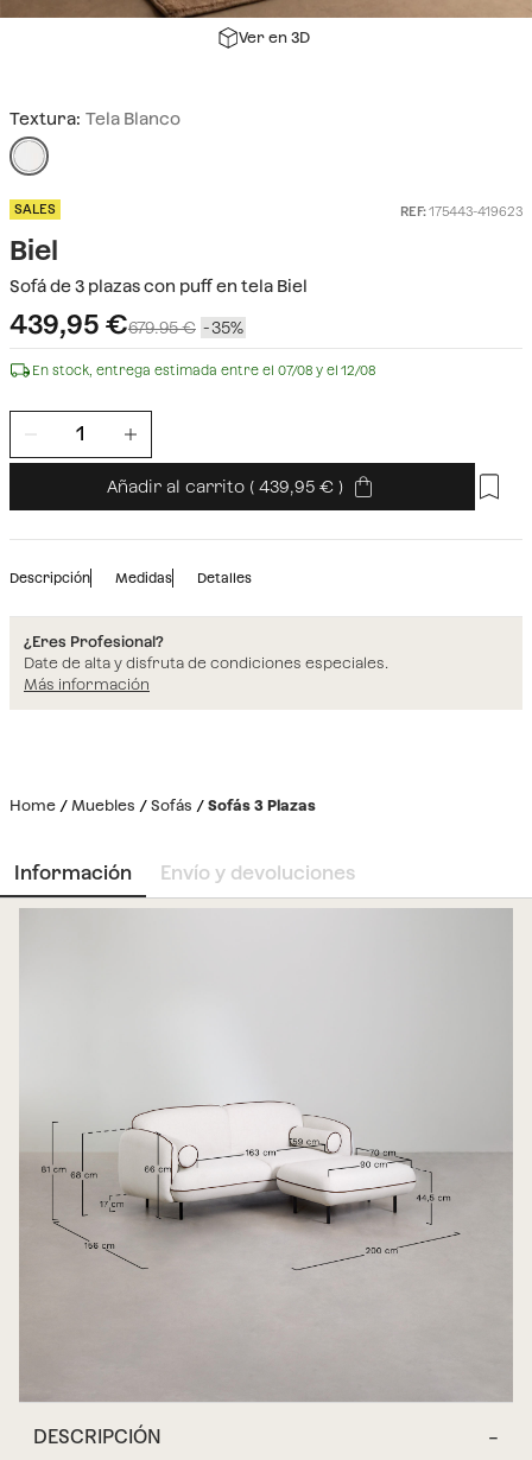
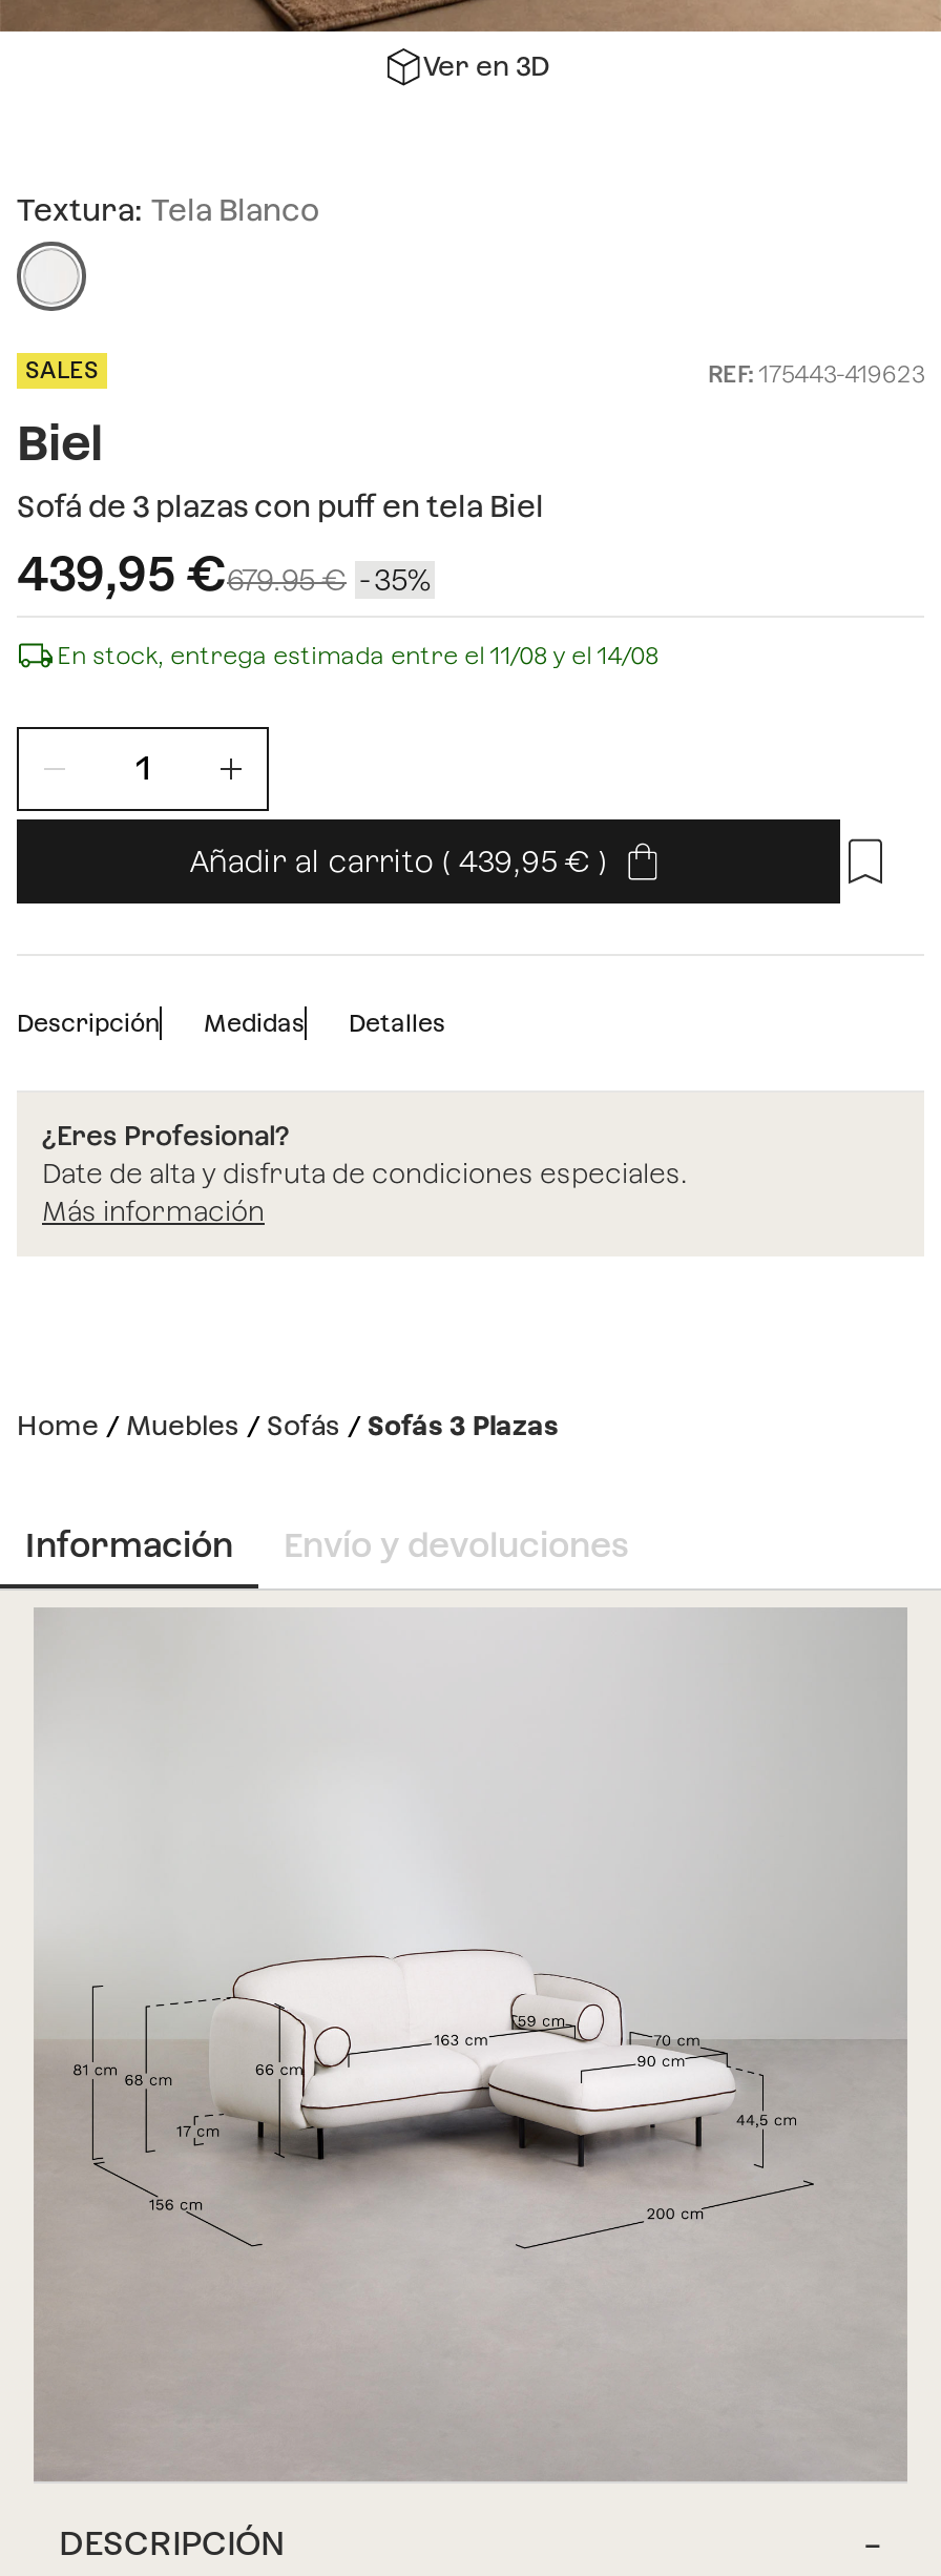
[32,362,375,378] En stock, entrega estimada entre el 07/08 y el 12/08 -> [57,640,658,670] En stock, entrega estimada entre el 11/08 y el 14/08

